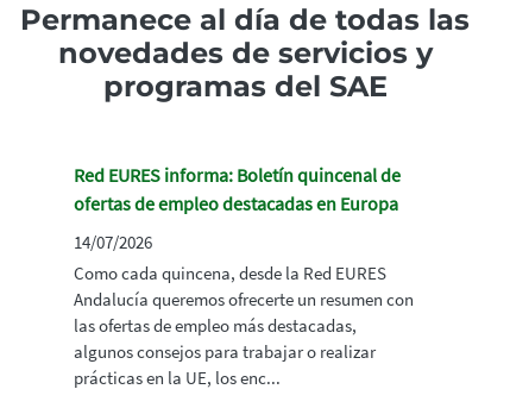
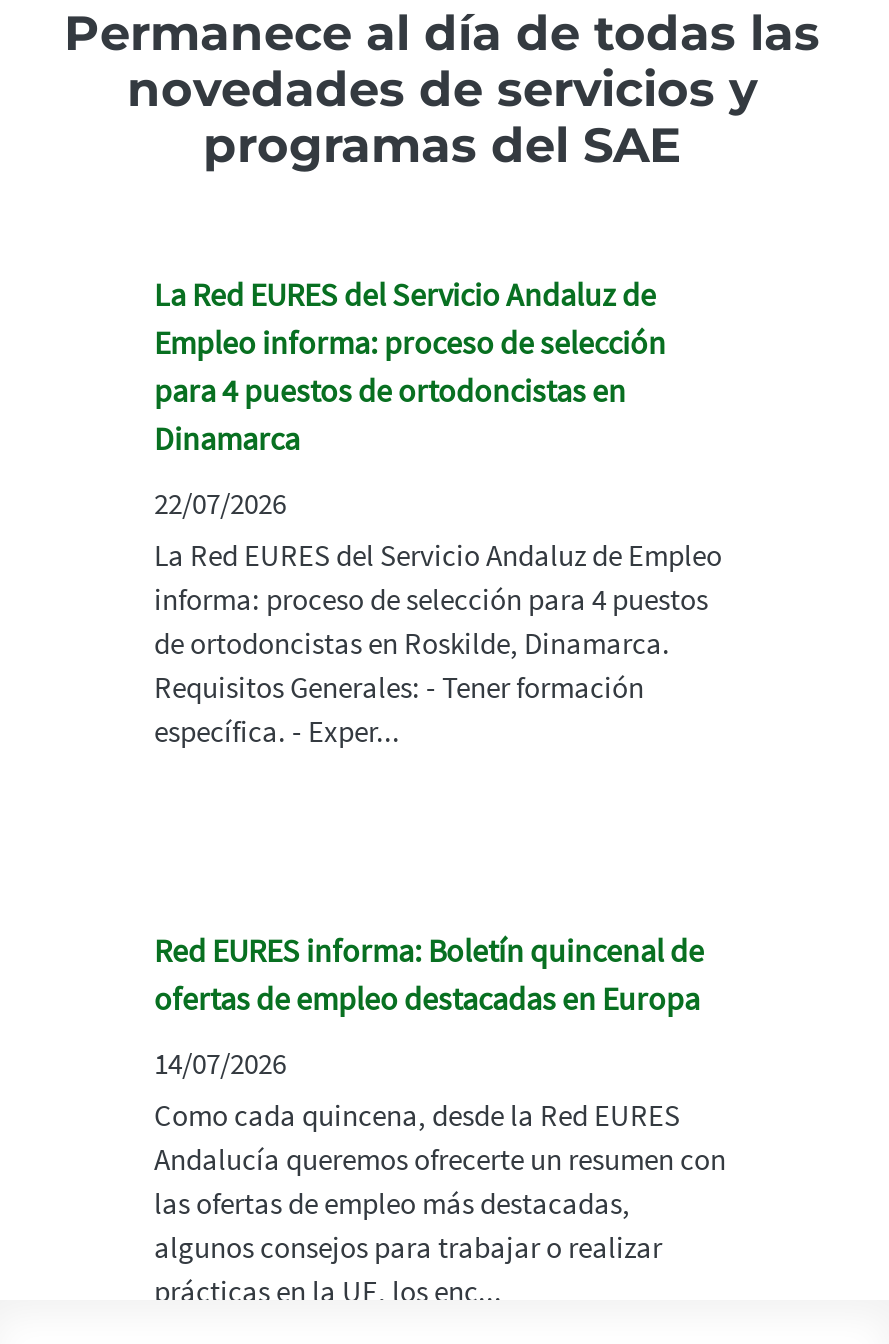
none -> [154,274,722,750] La Red EURES del Servicio Andaluz de | Empleo informa: proceso de selección | para 4 puestos de ortodoncistas en | Dinamarca | 22/07/2026 | La Red EURES del Servicio Andaluz de Empleo | informa: proceso de selección para 4 puestos | de ortodoncistas en Roskilde, Dinamarca. | Requisitos Generales: - Tener formación | específica. - Exper...

